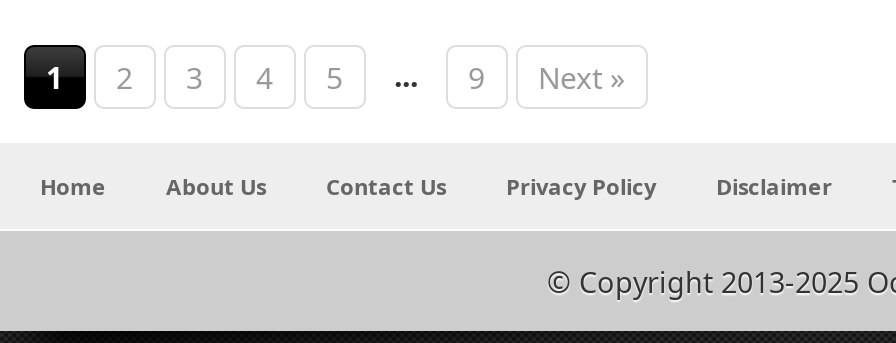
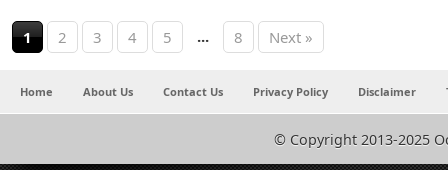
[468,57,486,97] 9 -> [234,27,243,47] 8

